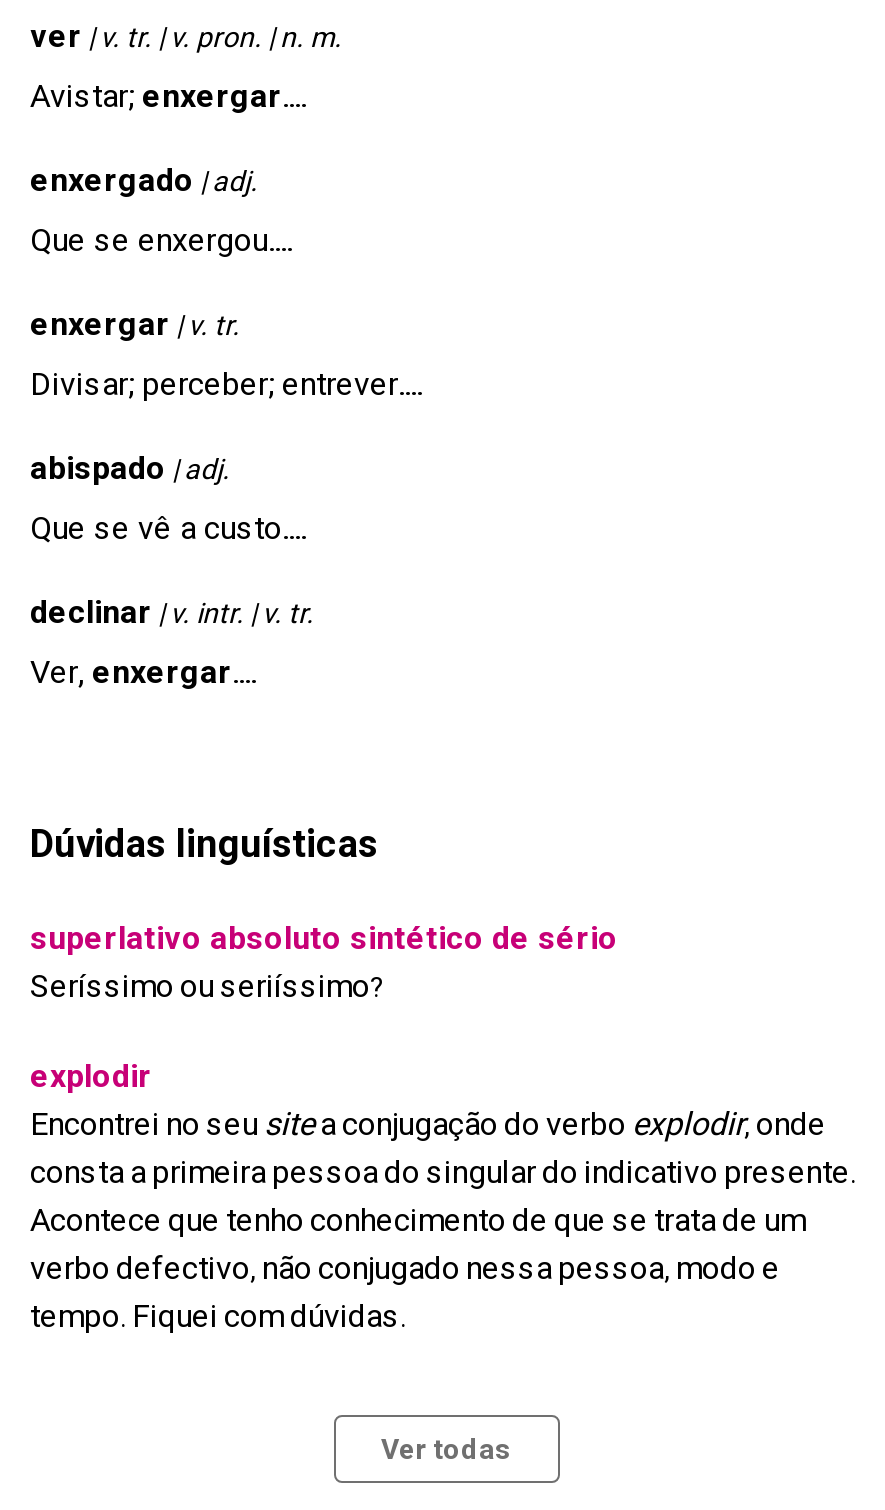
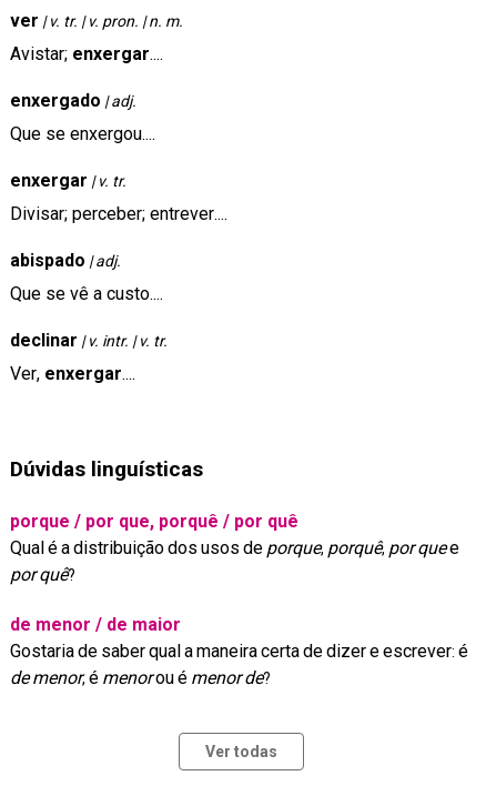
[30,919,618,1005] superlativo absoluto sintético de sério | Seríssimo ou seriíssimo? -> [10,511,459,585] porque / por que, porquê / por quê | Qual é a distribuição dos usos de porque, porquê, por que e | por quê?
[30,1057,856,1335] explodir | Encontrei no seu site a conjugação do verbo explodir, onde | consta a primeira pessoa do singular do indicativo presente. | Acontece que tenho conhecimento de que se trata de um | verbo defectivo, não conjugado nessa pessoa, modo e | tempo. Fiquei com dúvidas. -> [10,614,468,688] de menor / de maior | Gostaria de saber qual a maneira certa de dizer e escrever: é | de menor, é menor ou é menor de?

